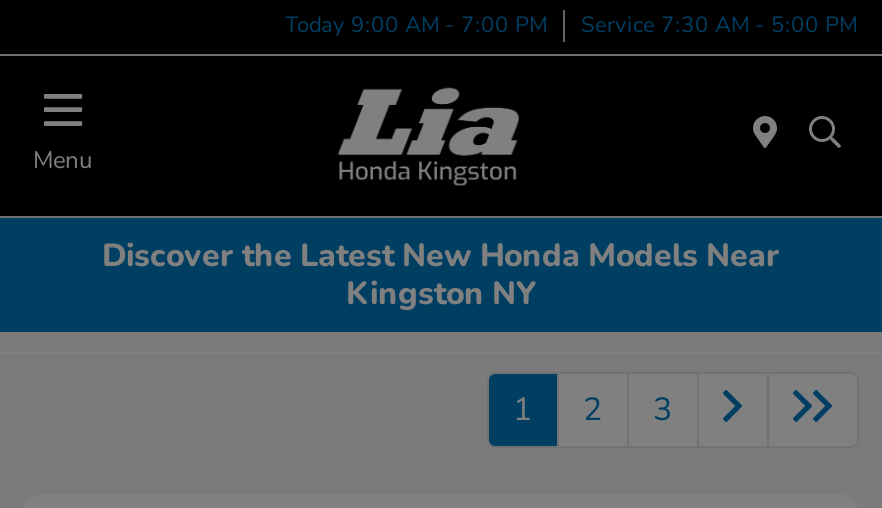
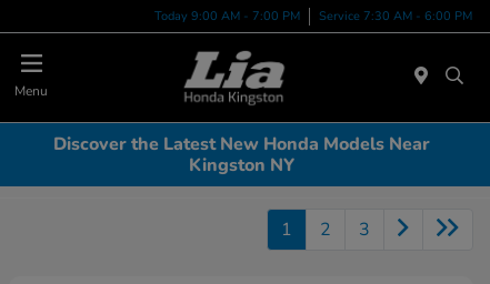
[285,9,857,39] Today 9:00 AM - 7:00 PM Service 7:30 AM - 5:00 PM -> [154,7,472,24] Today 9:00 AM - 7:00 PM Service 7:30 AM - 6:00 PM

